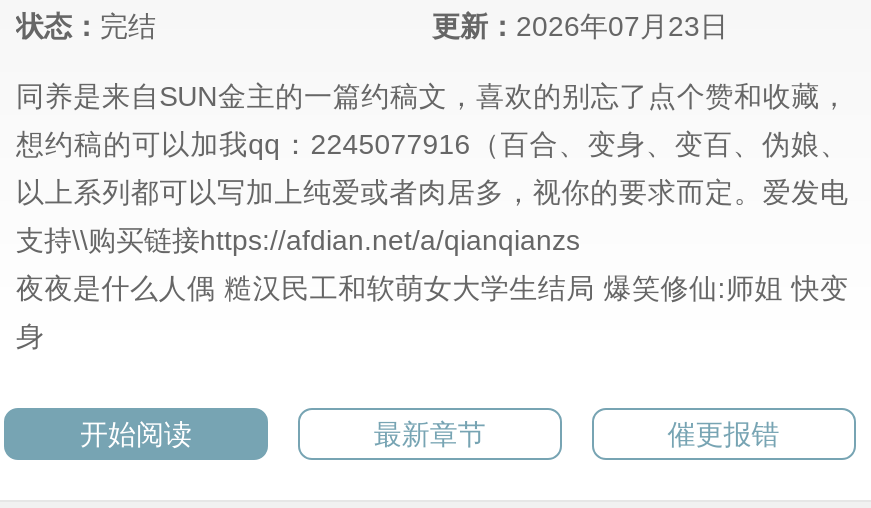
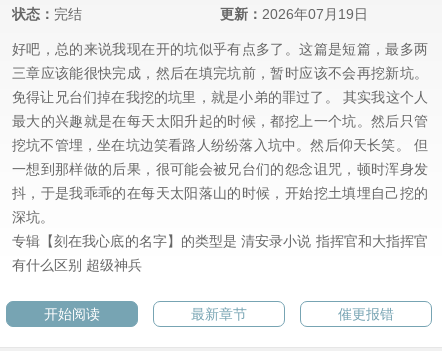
[16,11,848,353] 更新：2026年07月23日 | 同养是来自SUN金主的一篇约稿文，喜欢的别忘了点个赞和收藏， | 想约稿的可以加我qq：2245077916（百合、变身、变百、伪娘、 | 以上系列都可以写加上纯爱或者肉居多，视你的要求而定。爱发电 | 支持\\购买链接https://afdian.net/a/qianqianzs | 夜夜是什么人偶 糙汉民工和软萌女大学生结局 爆笑修仙:师姐 快变 | 身 -> [12,6,428,273] 更新：2026年07月19日 | 好吧，总的来说我现在开的坑似乎有点多了。这篇是短篇，最多两 | 三章应该能很快完成，然后在填完坑前，暂时应该不会再挖新坑。 | 免得让兄台们掉在我挖的坑里，就是小弟的罪过了。 其实我这个人 | 最大的兴趣就是在每天太阳升起的时候，都挖上一个坑。然后只管 | 挖坑不管埋，坐在坑边笑看路人纷纷落入坑中。然后仰天长笑。 但 | 一想到那样做的后果，很可能会被兄台们的怨念诅咒，顿时浑身发 | 抖，于是我乖乖的在每天太阳落山的时候，开始挖土填埋自己挖的 | 深坑。 | 专辑【刻在我心底的名字】的类型是 清安录小说 指挥官和大指挥官 | 有什么区别 超级神兵

